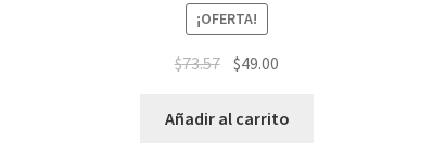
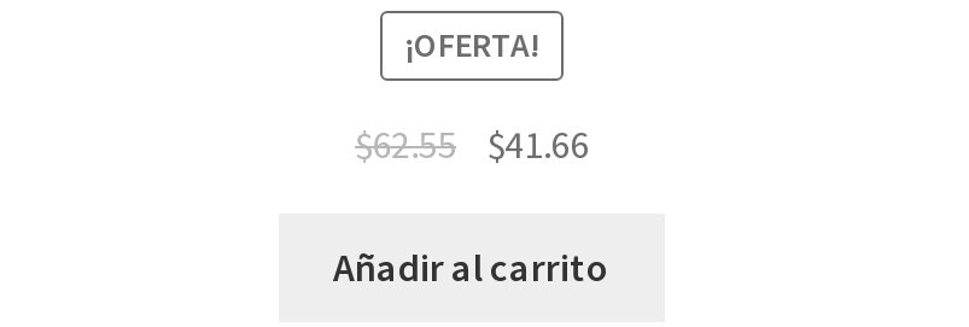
[174,52,220,74] $73.57 -> [355,120,456,168] $62.55
[234,52,279,74] $49.00 -> [487,120,589,168] $41.66

